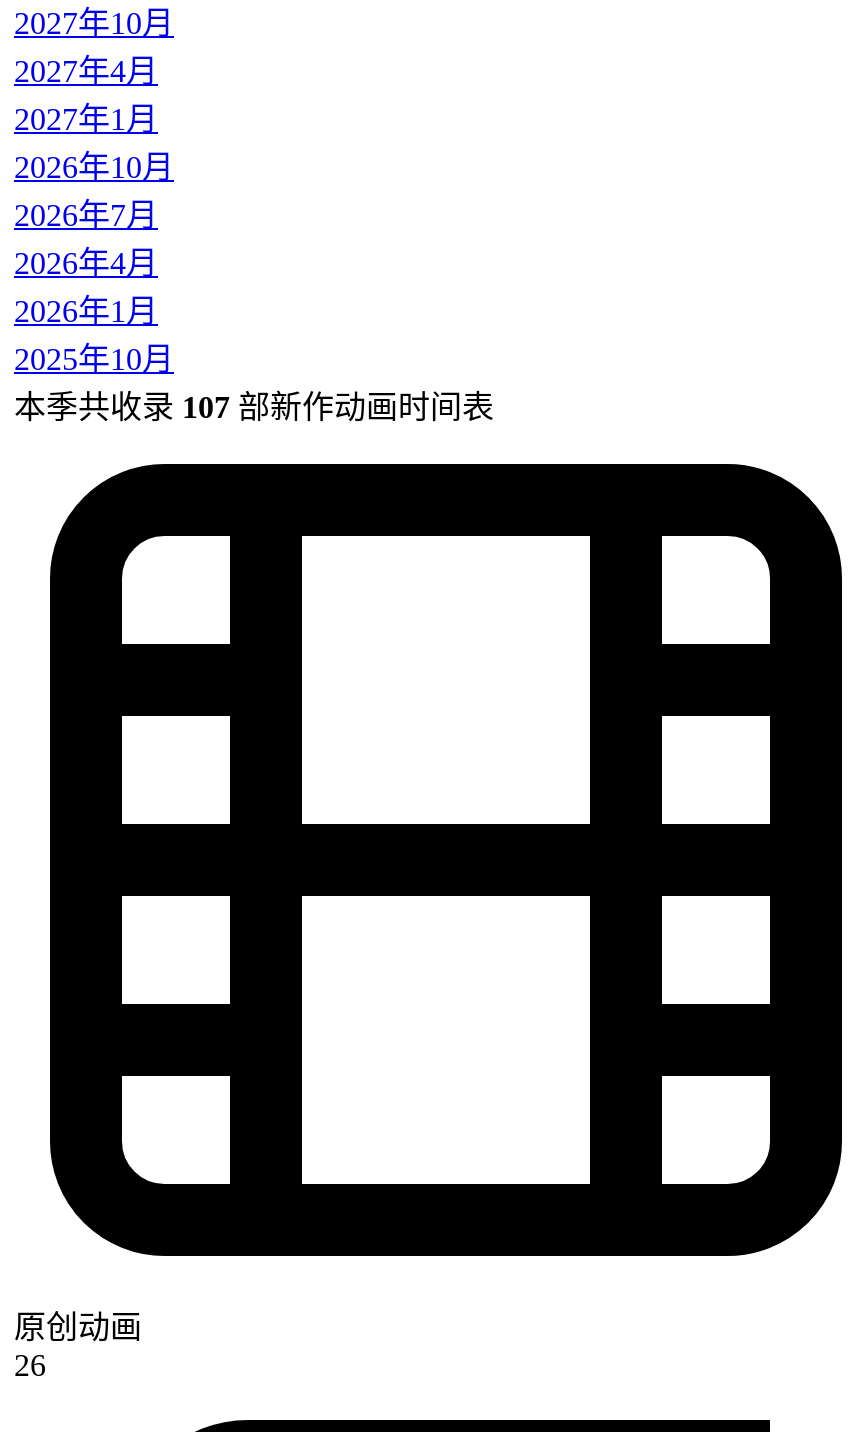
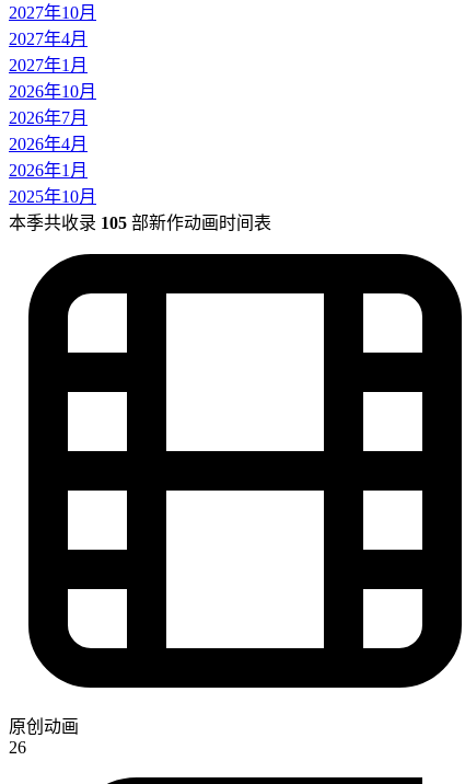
[14,390,494,424] 本季共收录107部新作动画时间表 -> [9,214,271,232] 本季共收录105部新作动画时间表

